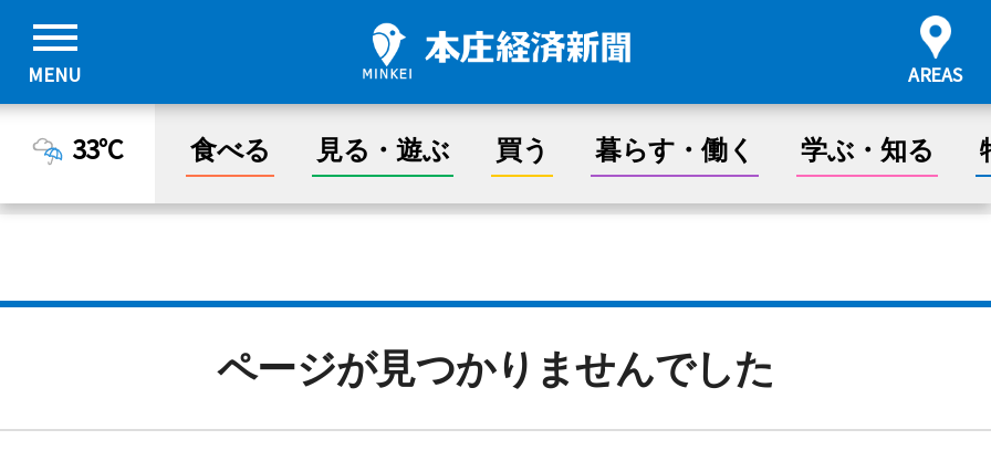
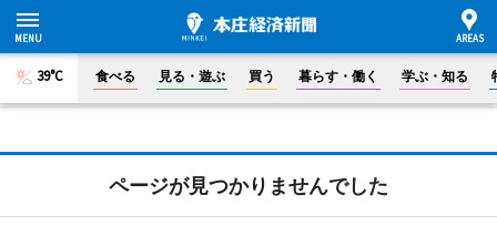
[72,132,125,169] 33°C -> [36,67,63,86] 39°C

